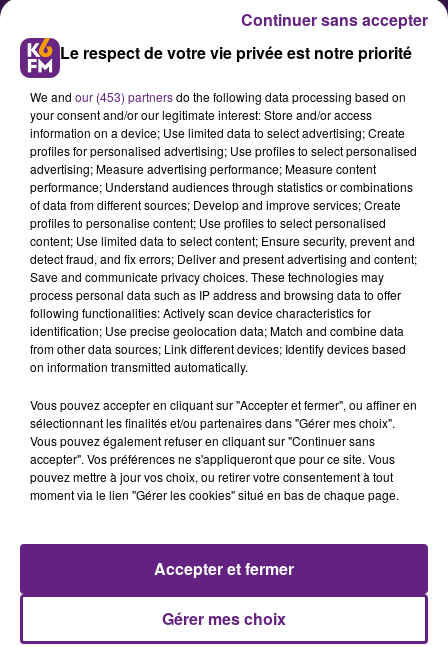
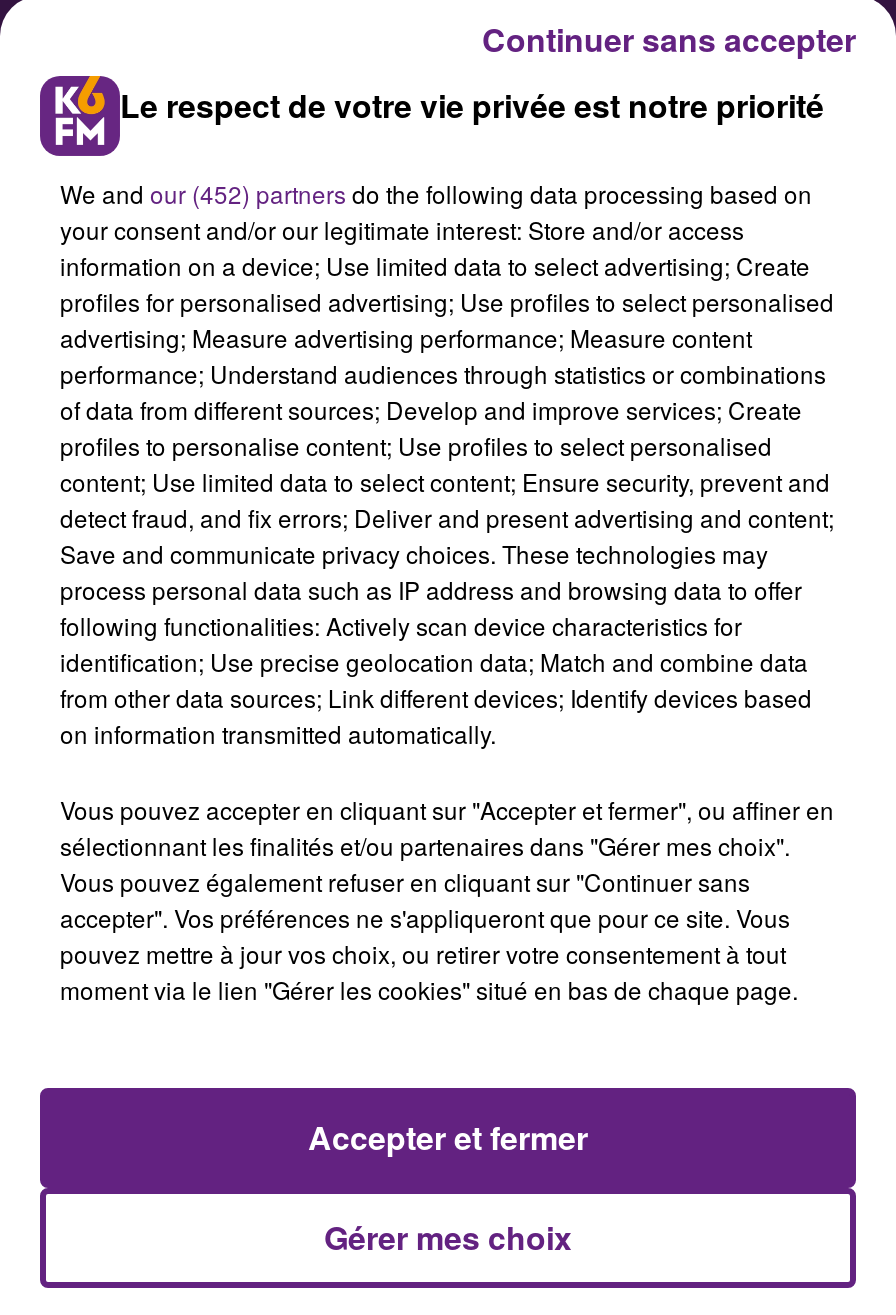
[30,88,406,105] We and our (453) partners do the following data processing based on -> [60,176,812,210] We and our (452) partners do the following data processing based on

